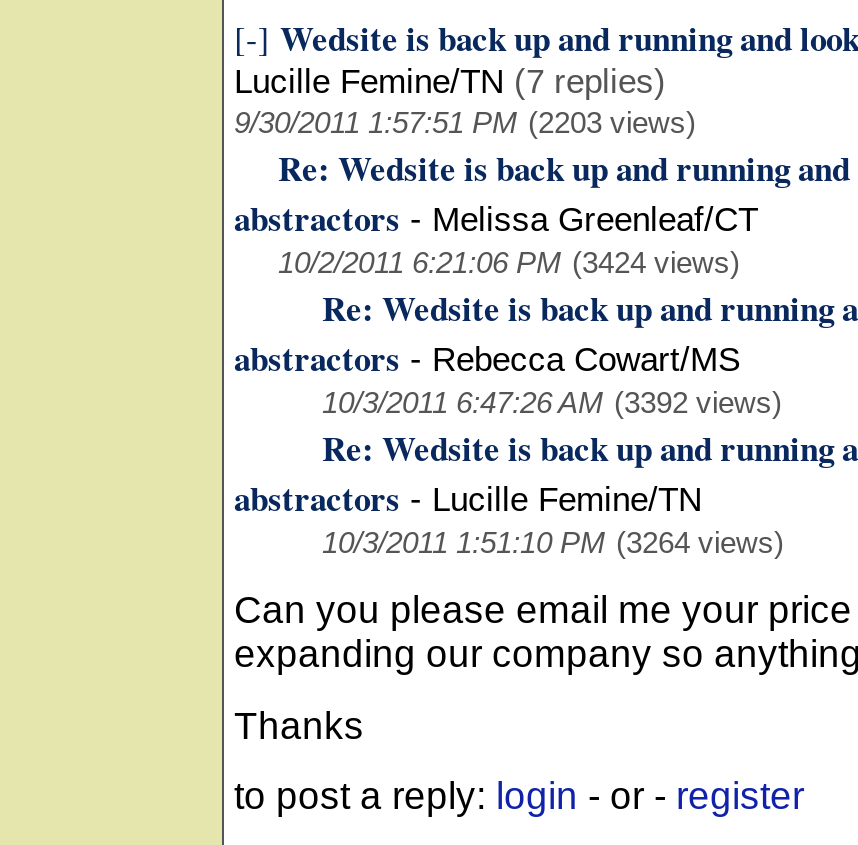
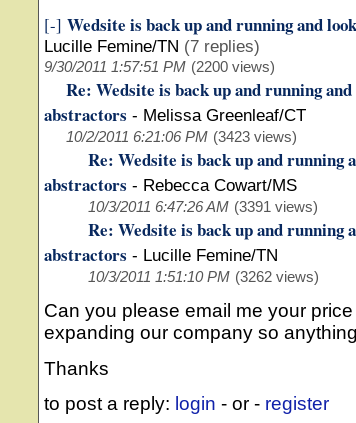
[234,105,696,139] 9/30/2011 1:57:51 PM (2203 views) -> [44,58,275,75] 9/30/2011 1:57:51 PM (2200 views)
[278,245,740,279] 10/2/2011 6:21:06 PM (3424 views) -> [66,128,297,145] 10/2/2011 6:21:06 PM (3423 views)
[322,385,782,419] 10/3/2011 6:47:26 AM (3392 views) -> [88,198,318,215] 10/3/2011 6:47:26 AM (3391 views)
[322,525,784,559] 10/3/2011 1:51:10 PM (3264 views) -> [88,268,319,285] 10/3/2011 1:51:10 PM (3262 views)

